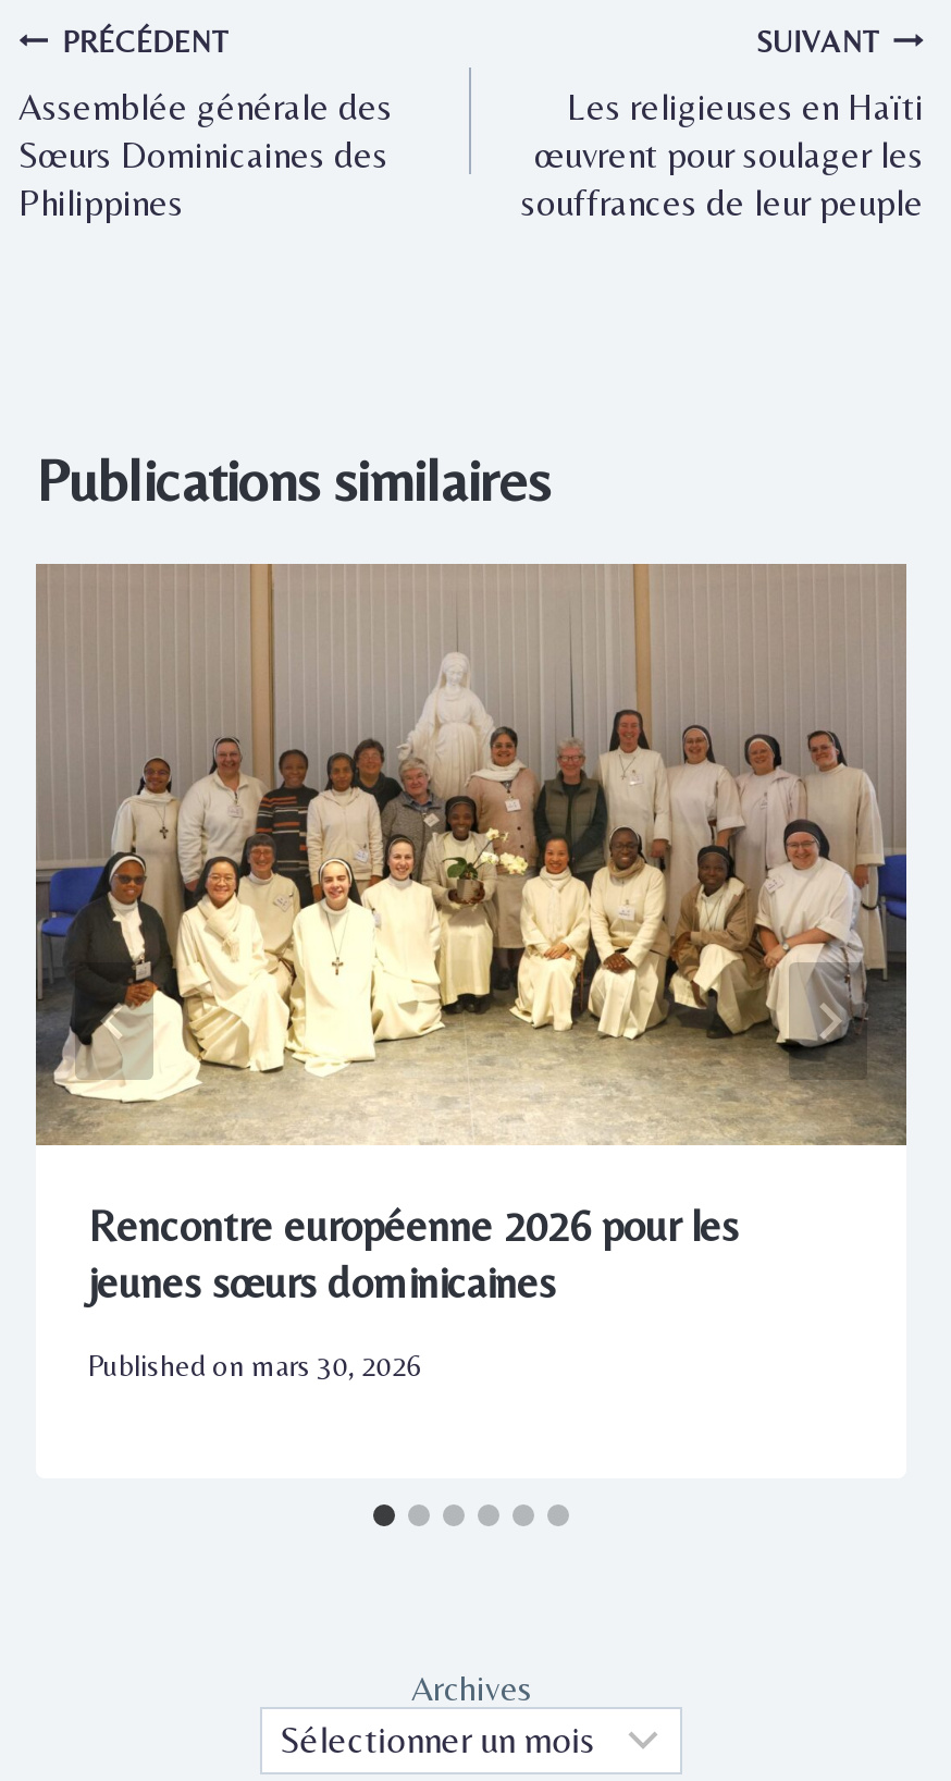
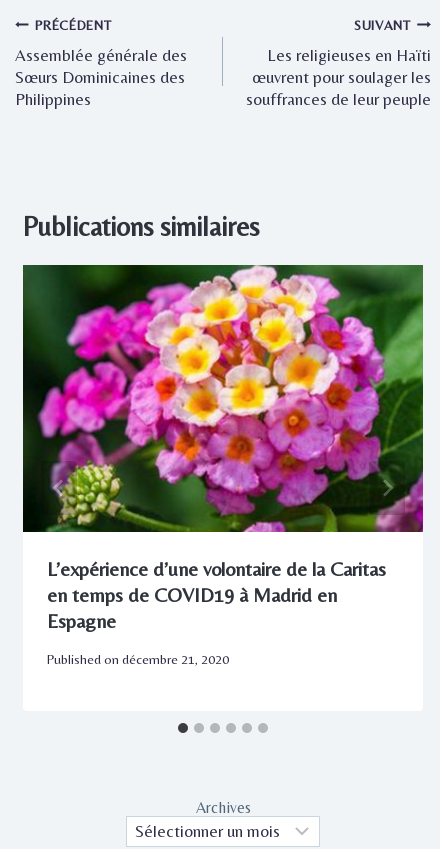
[34,562,909,1306] [image] | Rencontre européenne 2026 pour les | jeunes sœurs dominicaines -> [23,264,424,632] [image] | L’expérience d’une volontaire de la Caritas | en temps de COVID19 à Madrid en | Espagne
[88,1347,422,1381] Published on mars 30, 2026 -> [47,650,229,666] Published on décembre 21, 2020

